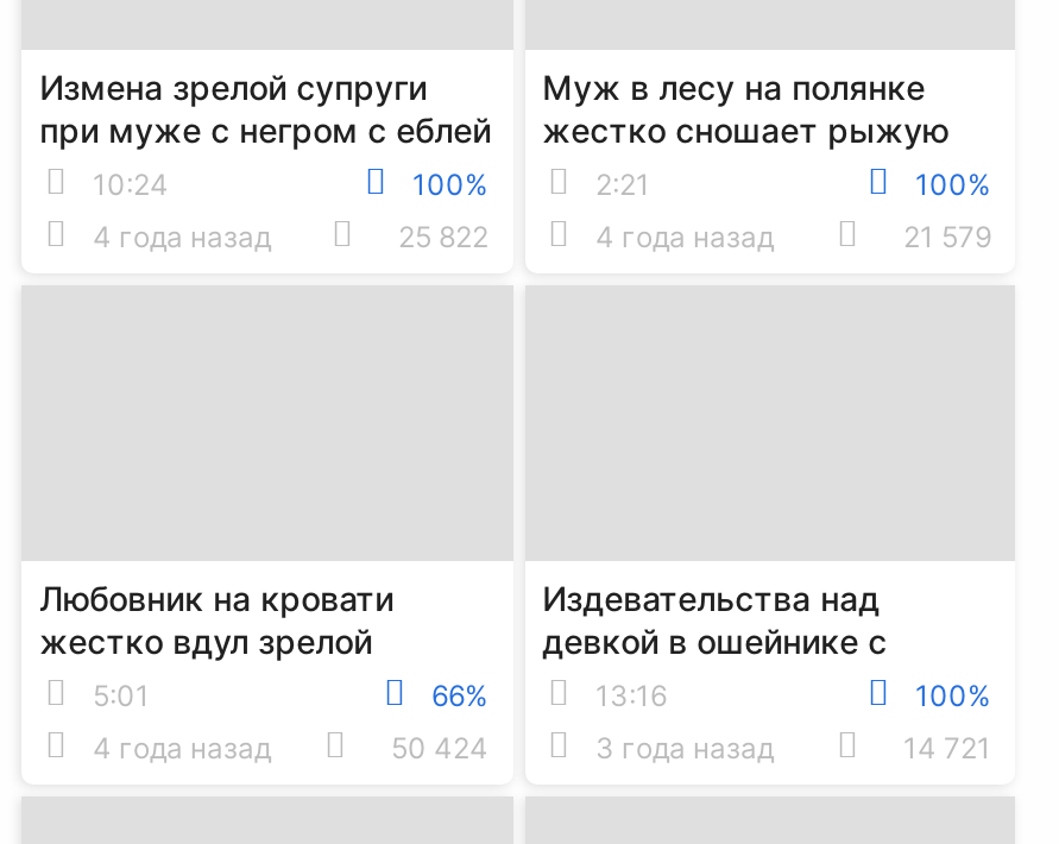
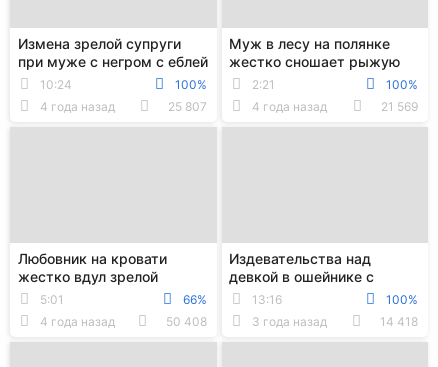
[398,218,488,253] 25 822 -> [167,98,206,113] 25 807
[903,218,991,253] 21 579 -> [381,98,418,113] 21 569
[391,729,488,765] 50 424 -> [165,314,206,329] 50 408
[903,729,991,765] 14 721 -> [380,314,418,329] 14 418

